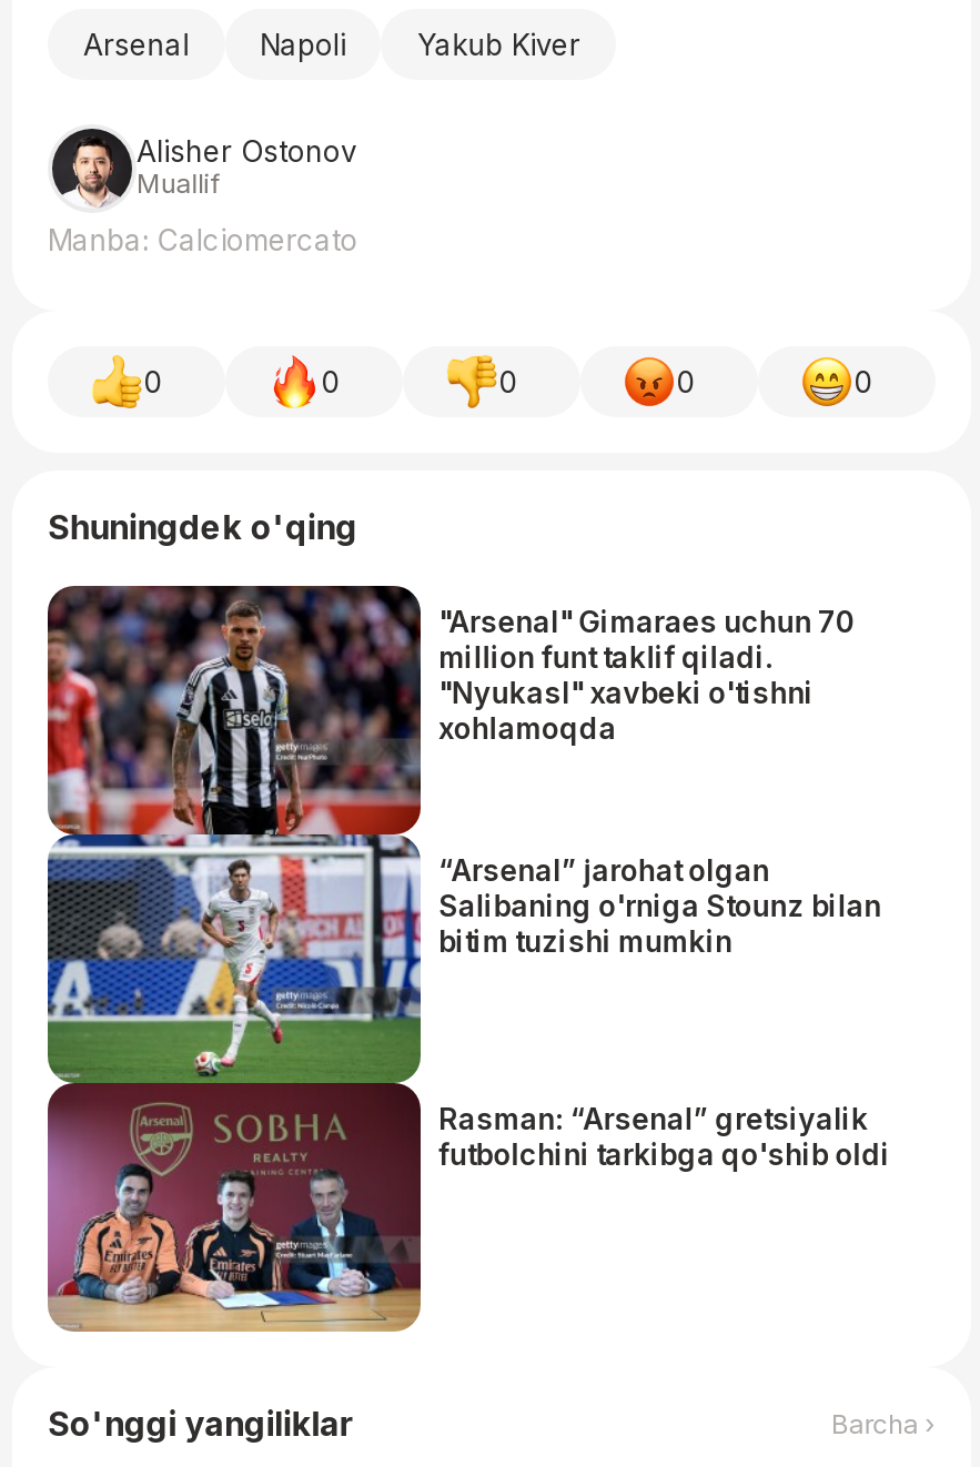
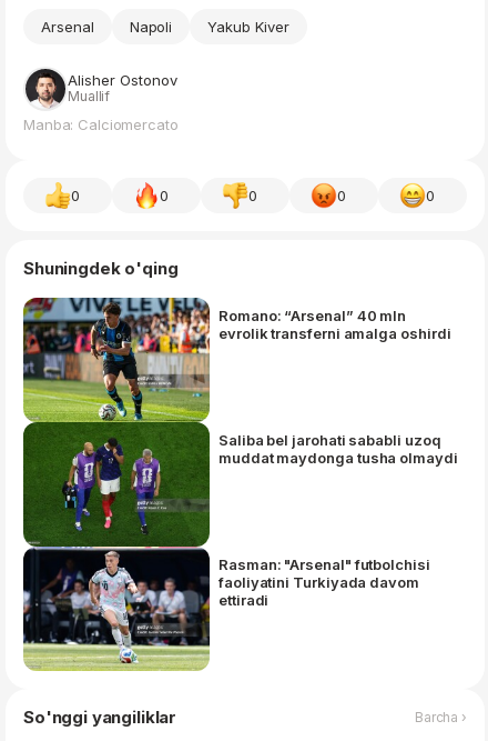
[46,584,855,1332] [image] | "Arsenal" Gimaraes uchun 70 | million funt taklif qiladi. | "Nyukasl" xavbeki o'tishni | xohlamoqda -> [22,297,451,671] [image] | Romano: “Arsenal” 40 mln | evrolik transferni amalga oshirdi
[438,852,881,958] “Arsenal” jarohat olgan | Salibaning o'rniga Stounz bilan | bitim tuzishi mumkin -> [218,431,458,466] Saliba bel jarohati sababli uzoq | muddat maydonga tusha olmaydi
[438,1100,890,1171] Rasman: “Arsenal” gretsiyalik | futbolchini tarkibga qo'shib oldi -> [218,555,430,608] Rasman: "Arsenal" futbolchisi | faoliyatini Turkiyada davom | ettiradi

